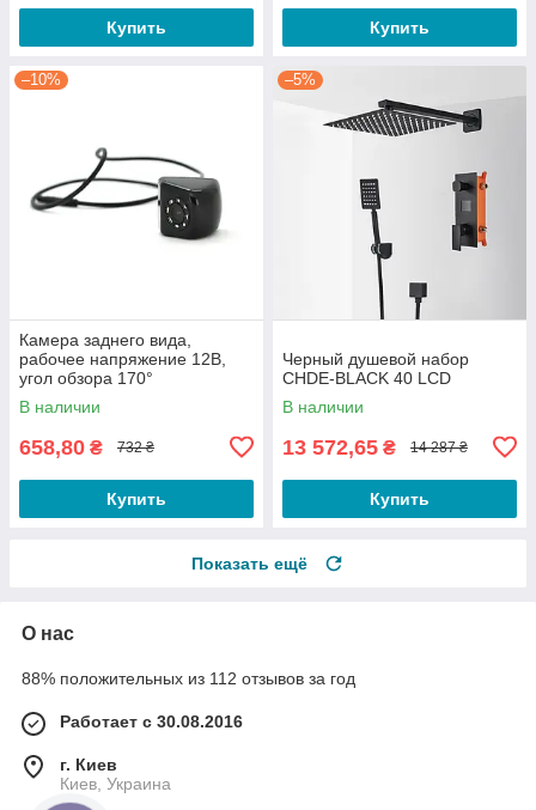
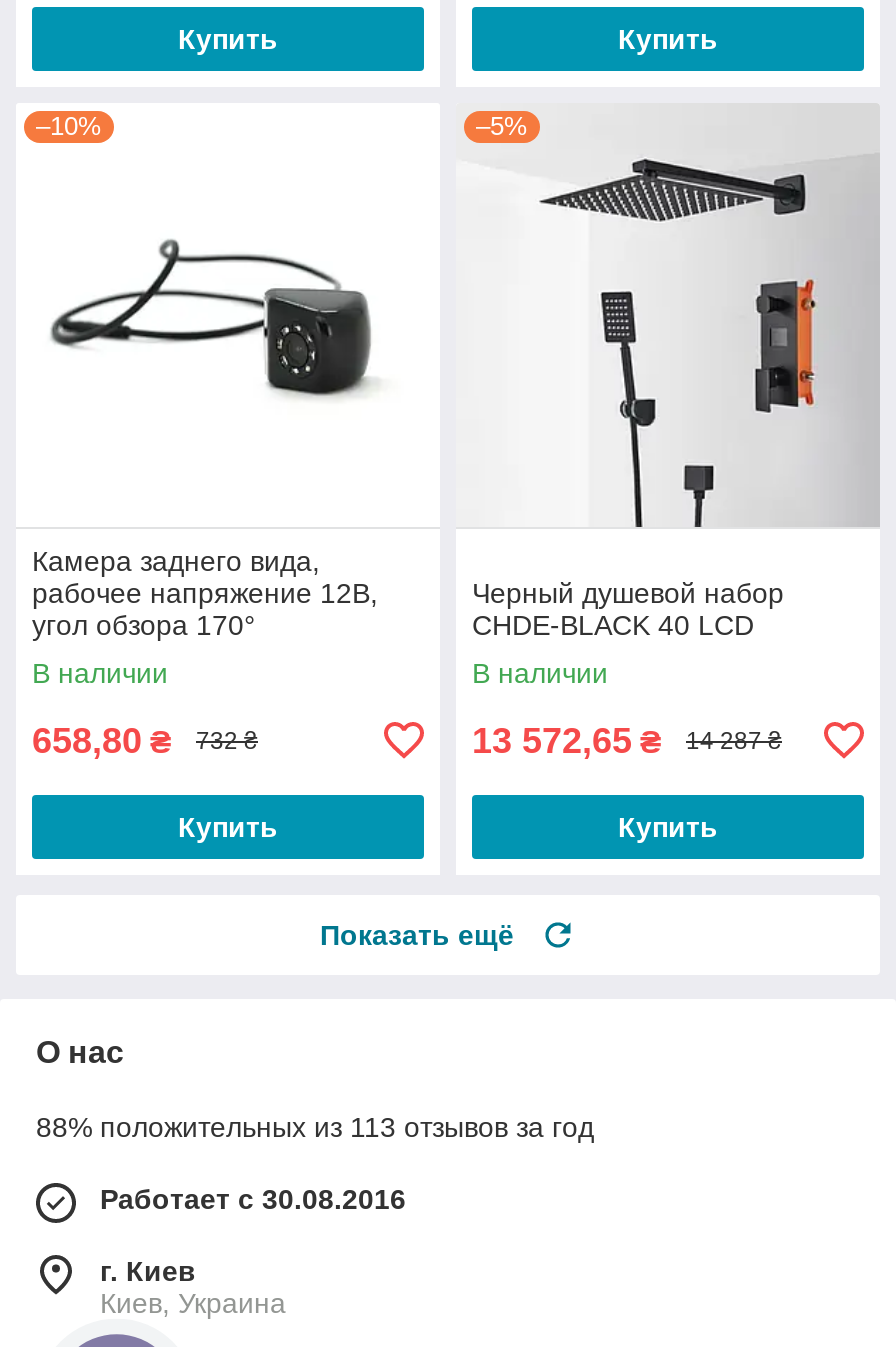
[22,669,355,688] 88% положительных из 112 отзывов за год -> [36,1111,594,1143] 88% положительных из 113 отзывов за год

